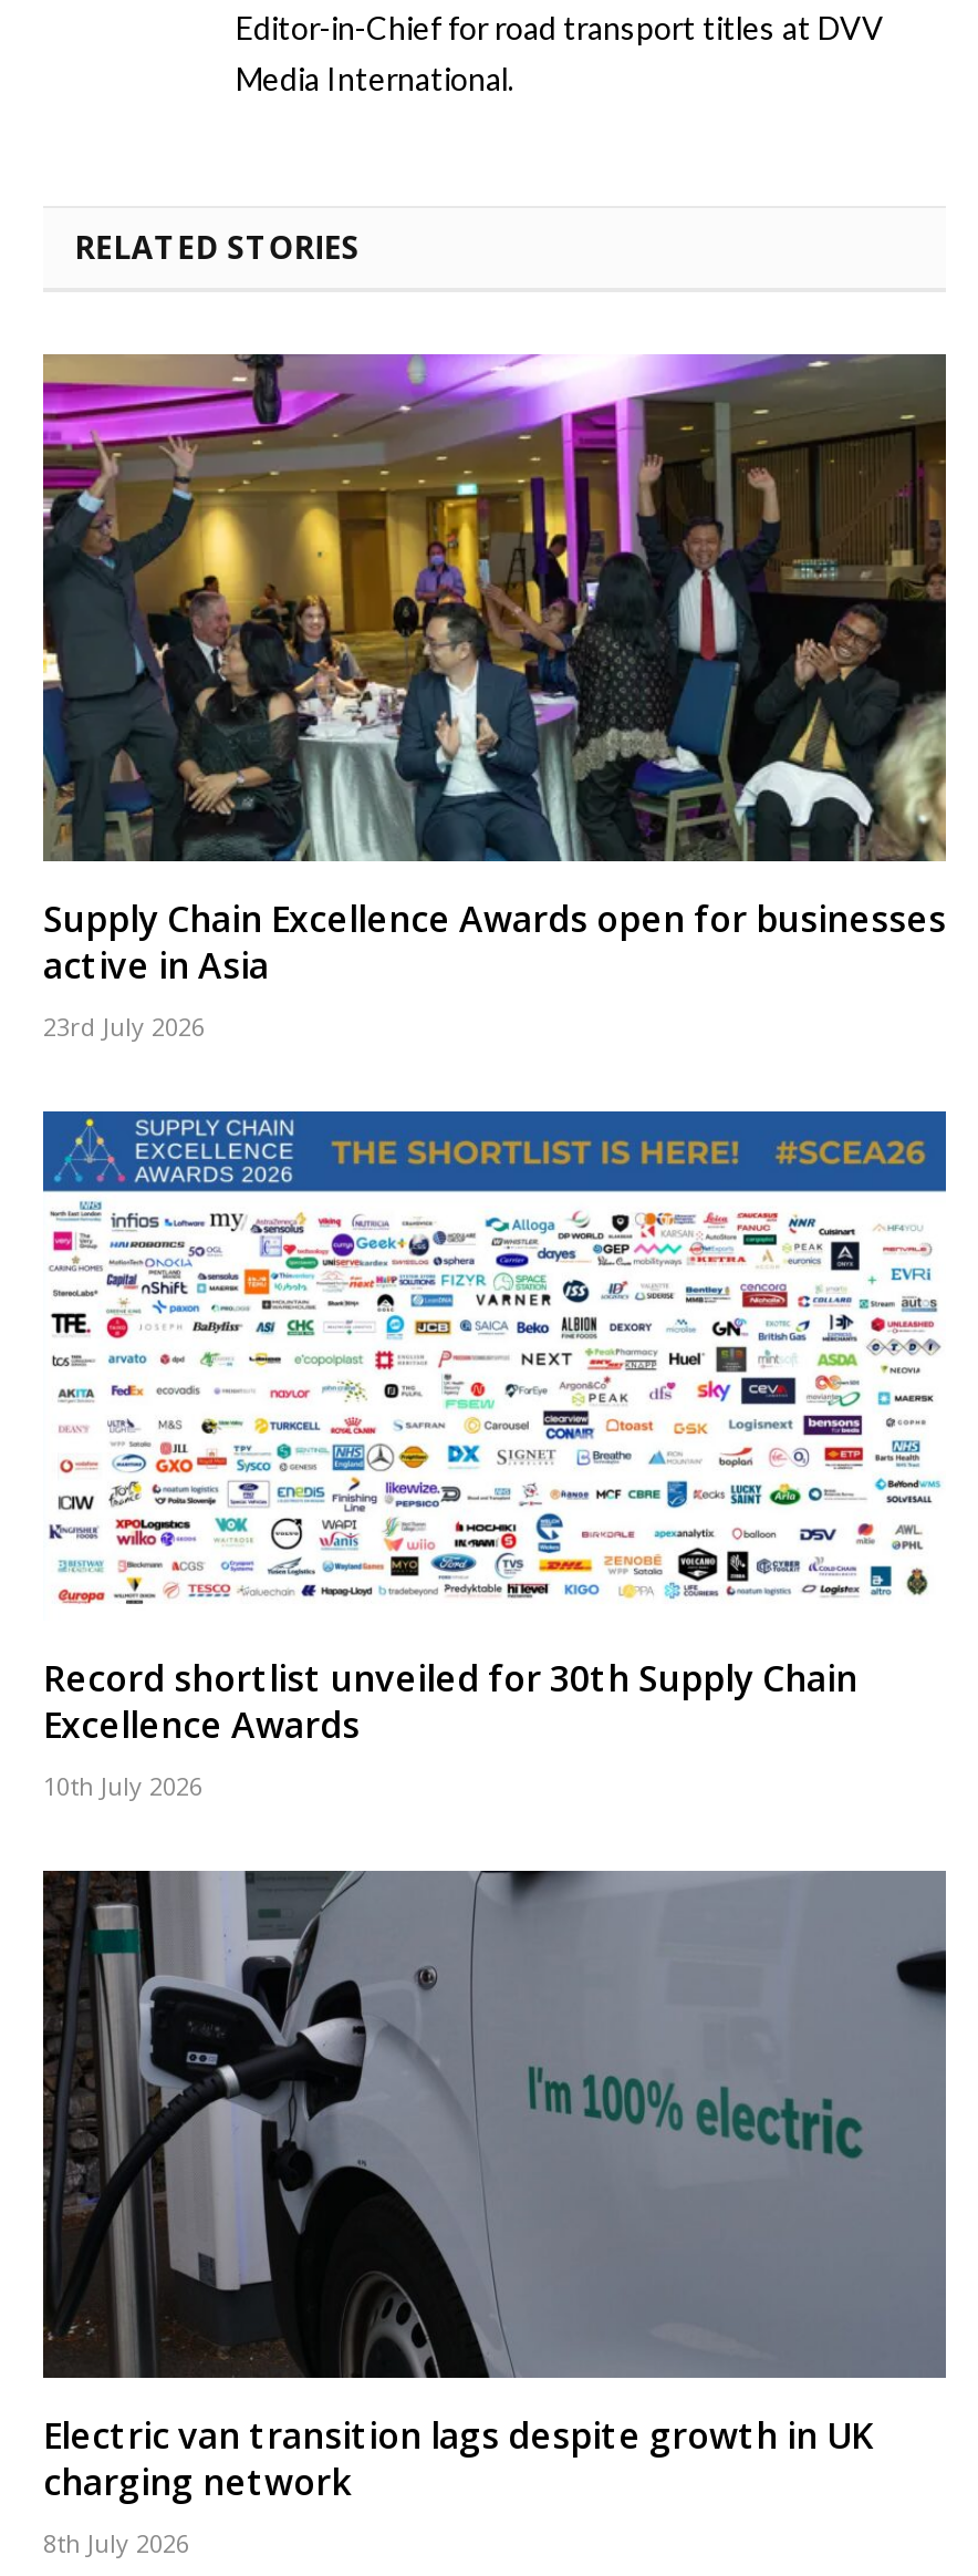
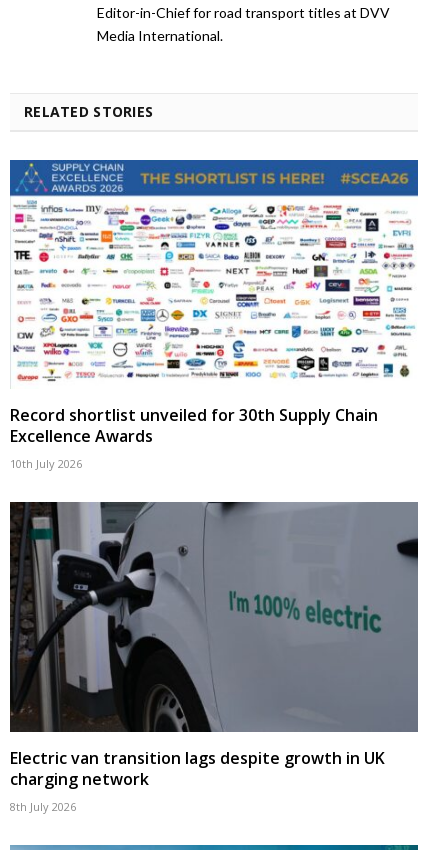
[41,352,948,1043] [image] | Supply Chain Excellence Awards open for businesses | active in Asia | 23rd July 2026 -> none

